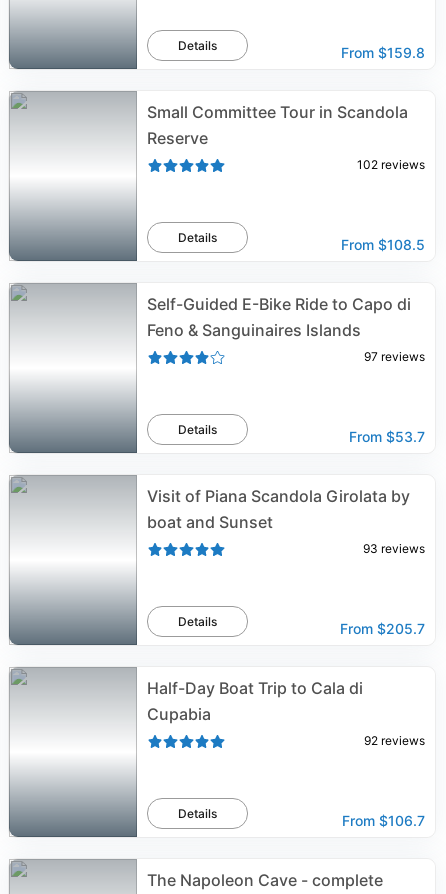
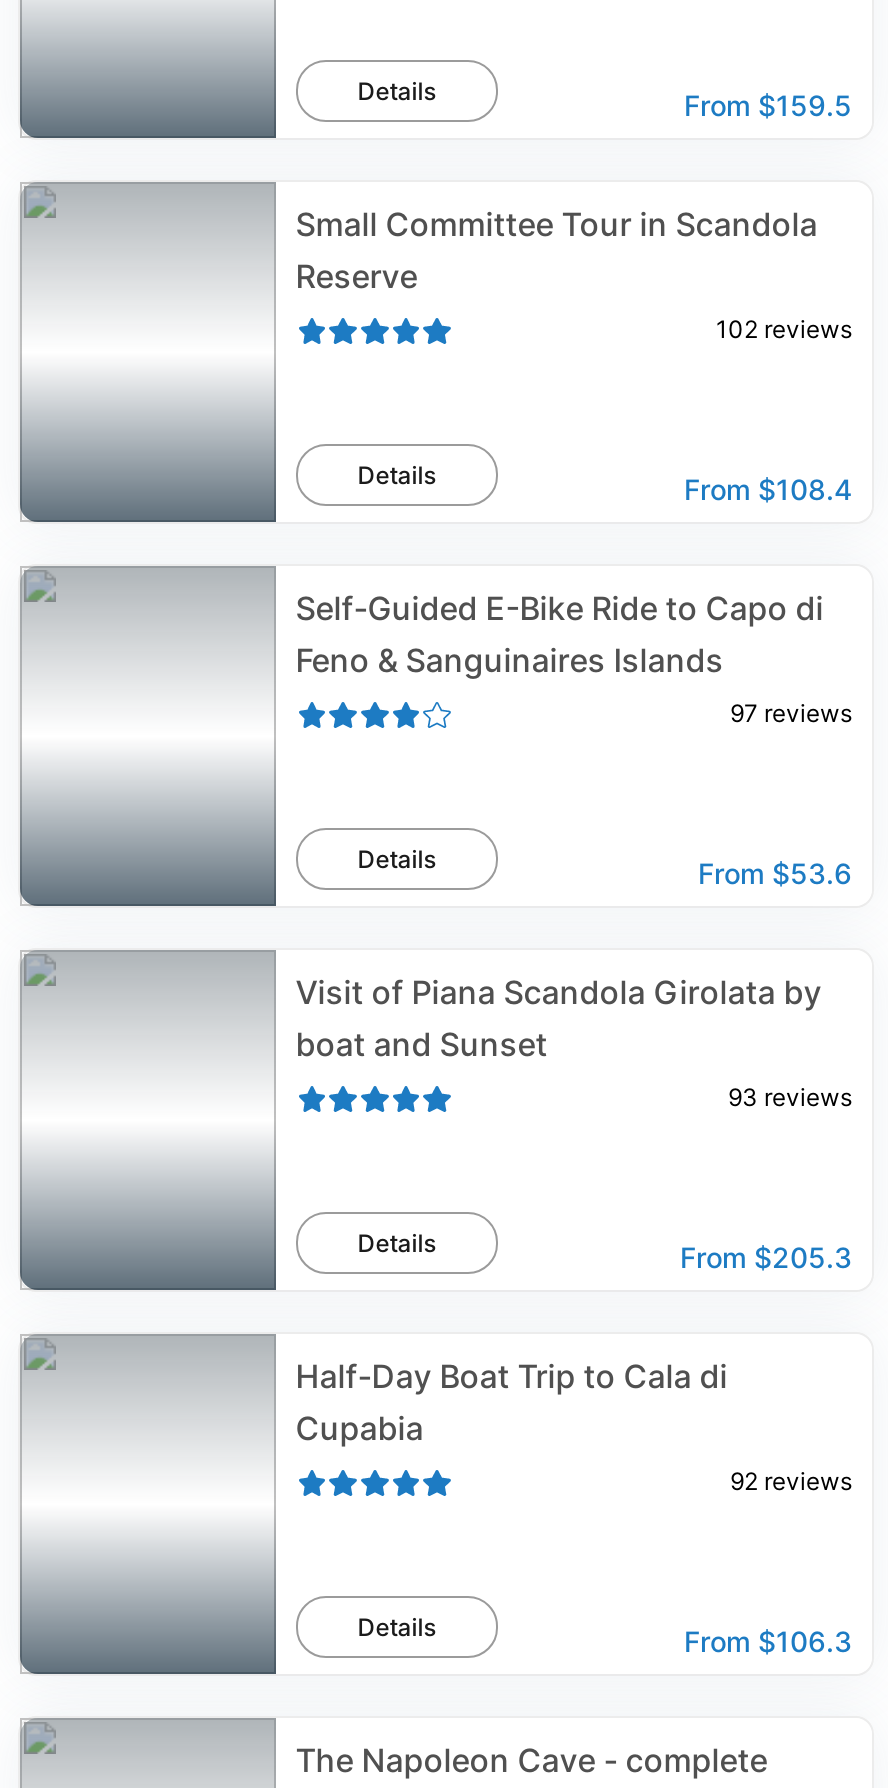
[341,44,425,61] From $159.8 -> [684,88,852,122] From $159.5
[341,236,425,253] From $108.5 -> [684,472,852,506] From $108.4
[349,428,425,445] From $53.7 -> [698,856,852,890] From $53.6
[340,620,425,637] From $205.7 -> [680,1240,852,1274] From $205.3
[342,812,425,829] From $106.7 -> [684,1624,852,1658] From $106.3

